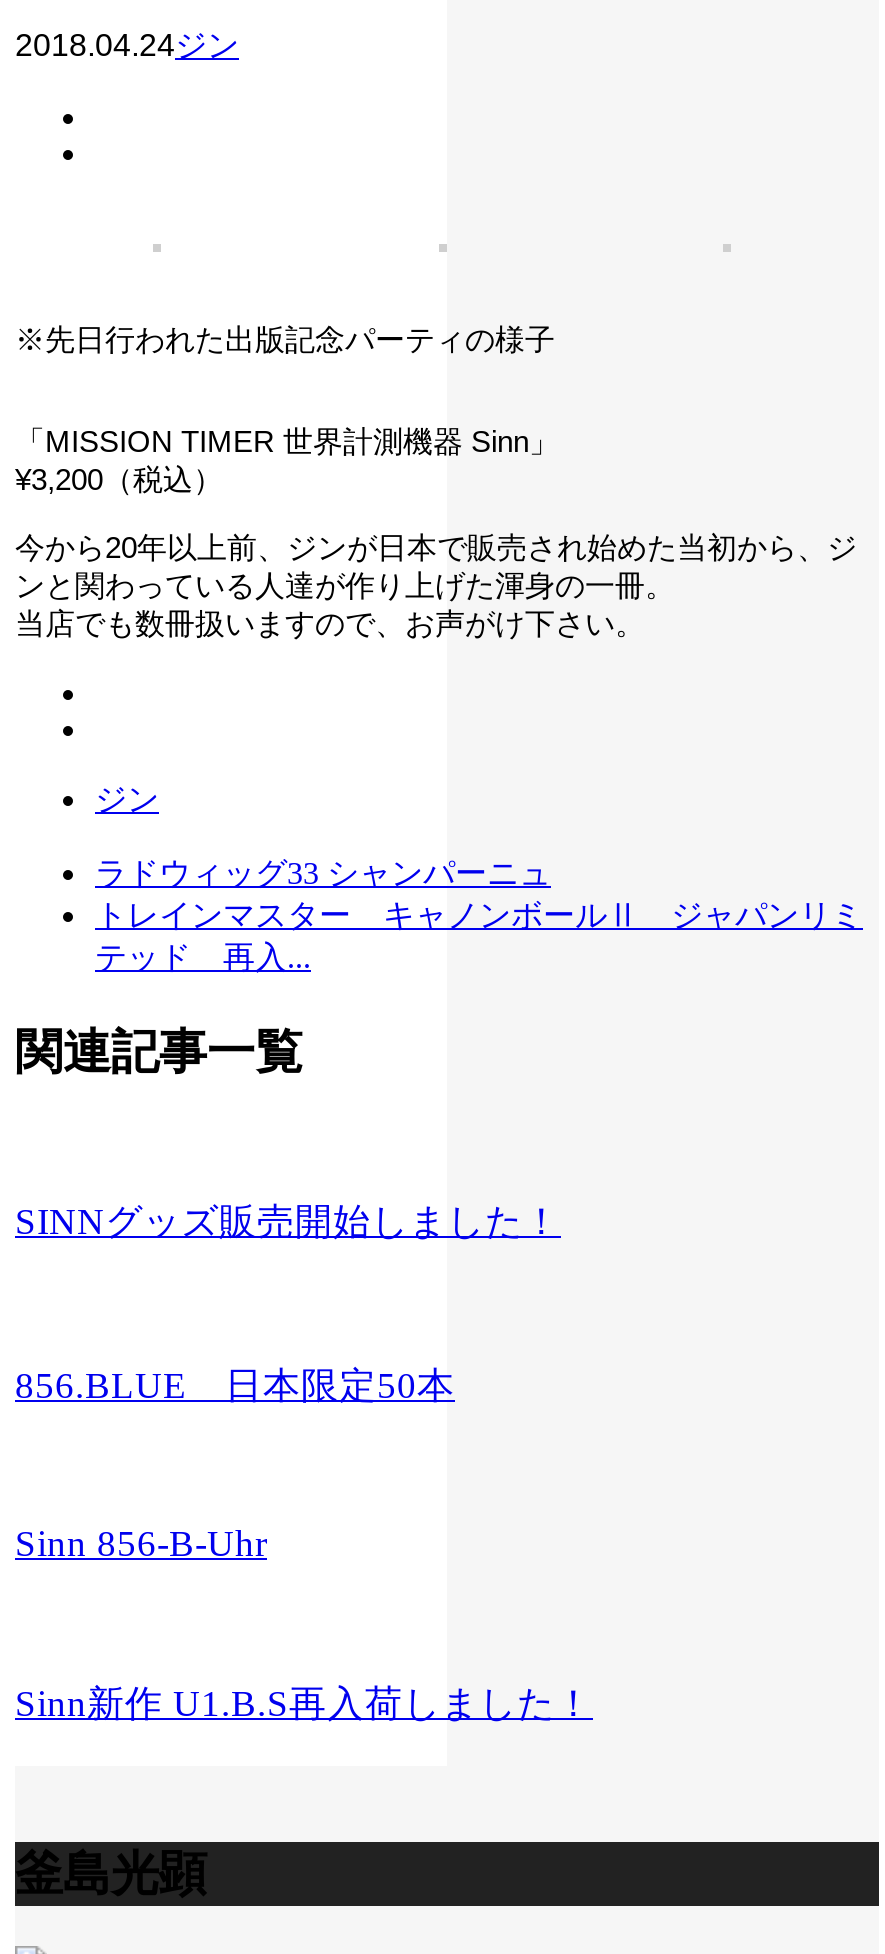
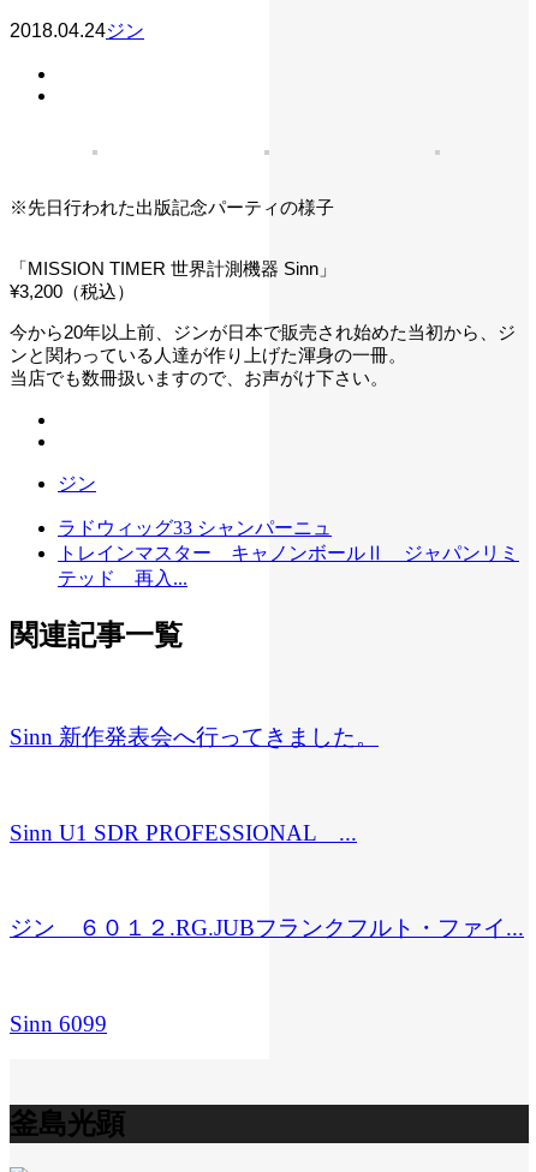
[15,1201,561,1243] SINNグッズ販売開始しました！ -> [10,724,379,750] Sinn 新作発表会へ行ってきました。
[15,1364,455,1406] 856.BLUE 日本限定50本 -> [10,820,357,845] Sinn U1 SDR PROFESSIONAL ...
[15,1522,267,1564] Sinn 856-B-Uhr -> [10,915,524,940] ジン ６０１２.RG.JUBフランクフルト・ファイ...
[15,1681,593,1723] Sinn新作 U1.B.S再入荷しました！ -> [10,1011,107,1036] Sinn 6099

